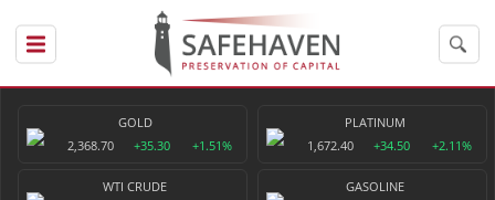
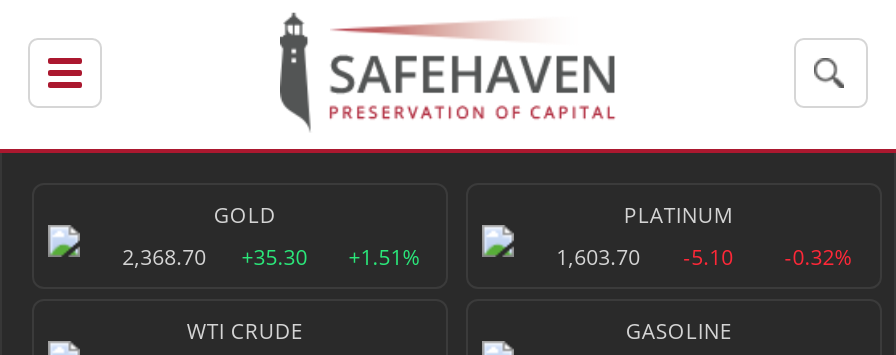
[307,138,354,154] 1,672.40 -> [556,243,640,271] 1,603.70
[373,138,410,154] +34.50 -> [683,243,733,271] -5.10
[432,138,472,154] +2.11% -> [784,243,852,271] -0.32%

